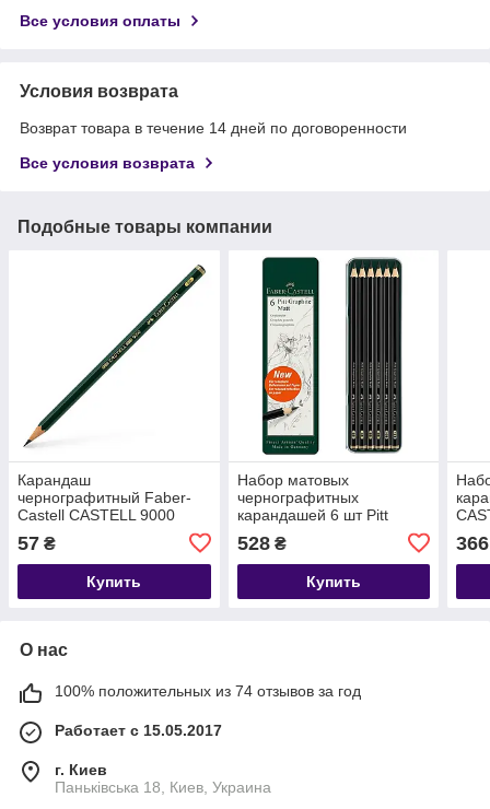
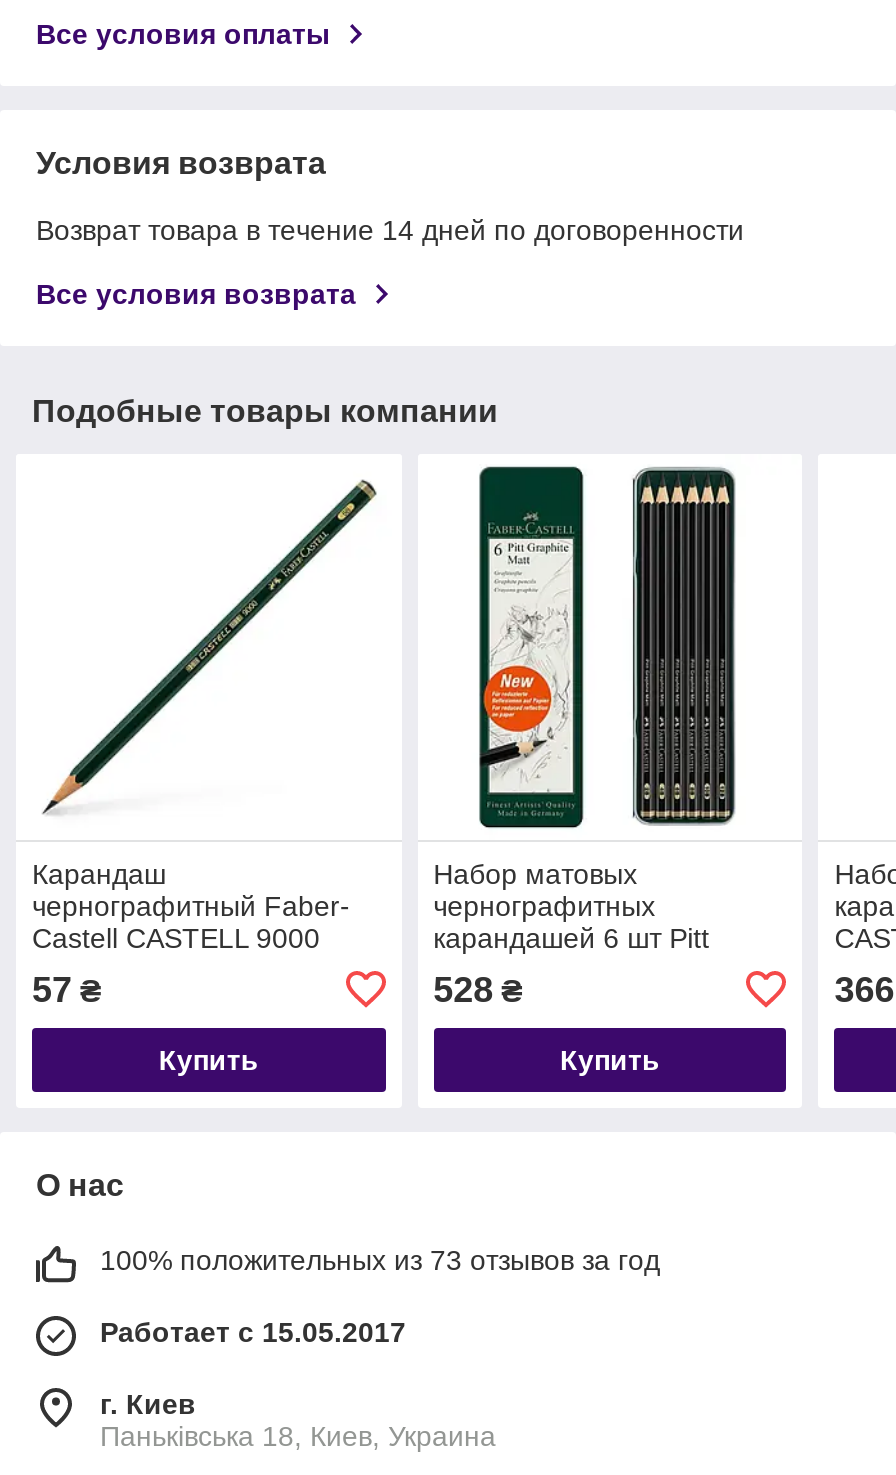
[55,682,361,699] 100% положительных из 74 отзывов за год -> [100,1244,660,1276] 100% положительных из 73 отзывов за год

